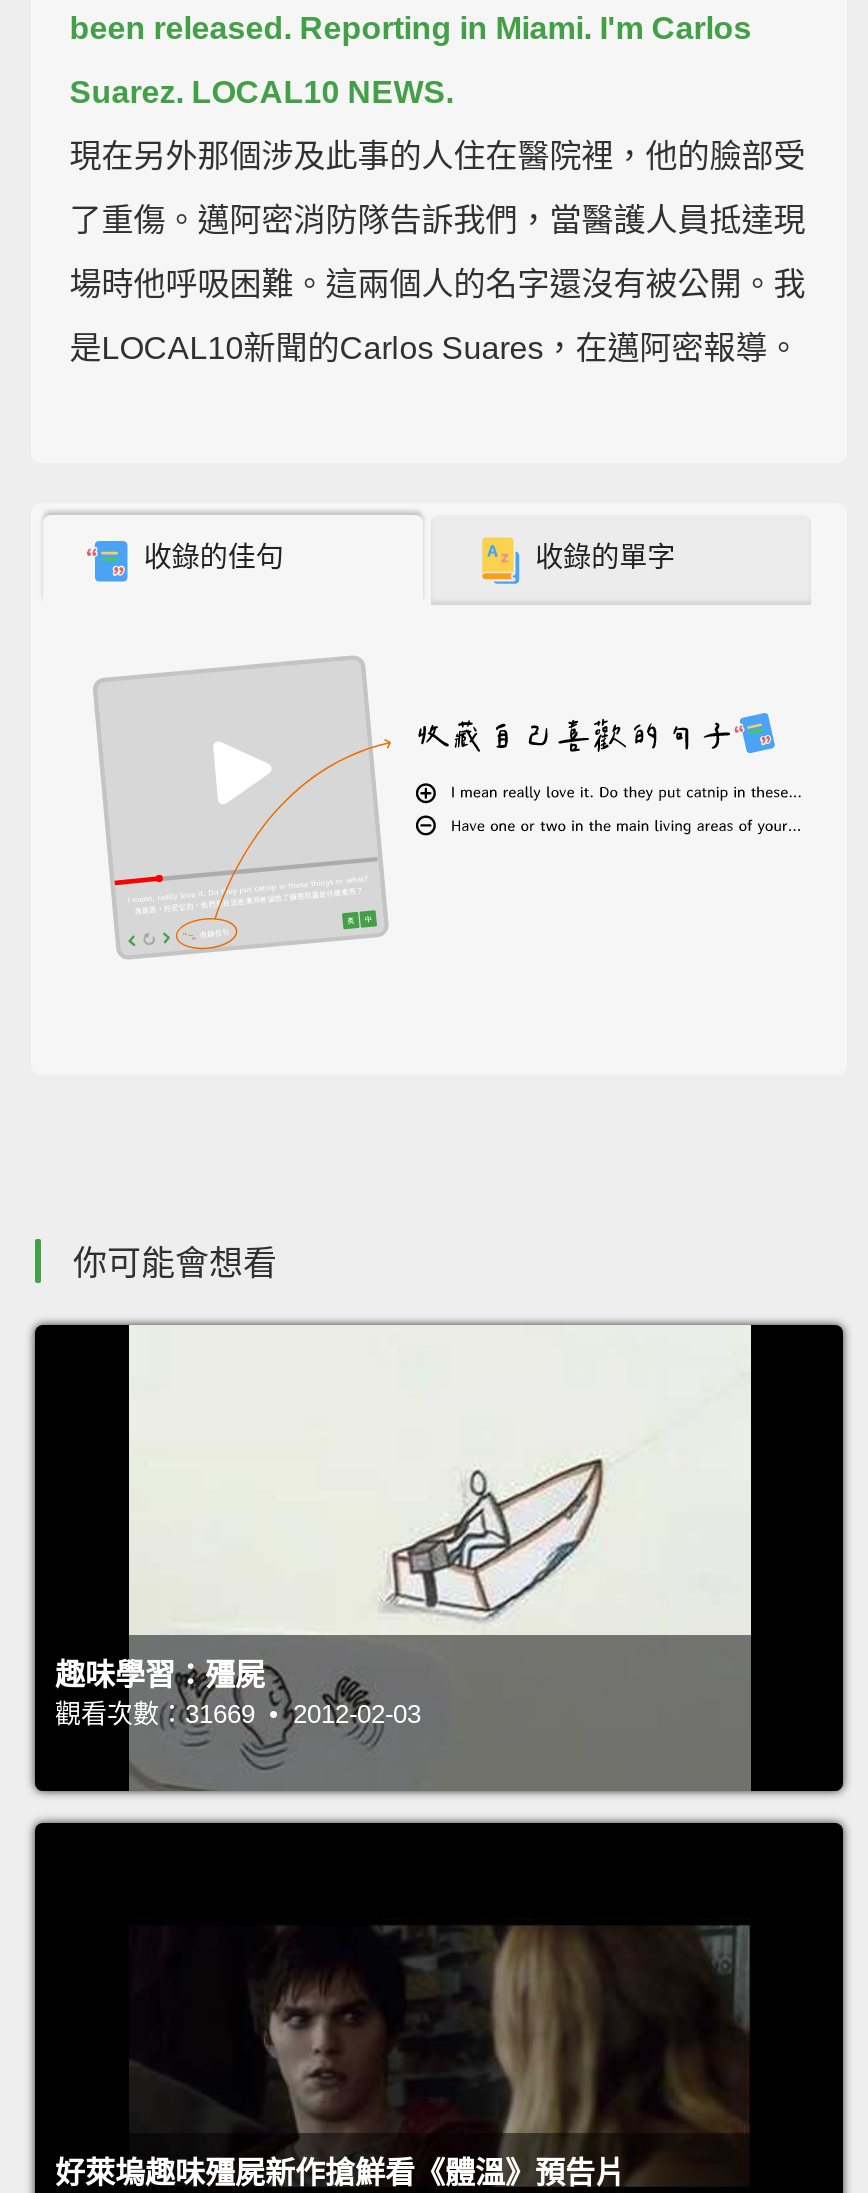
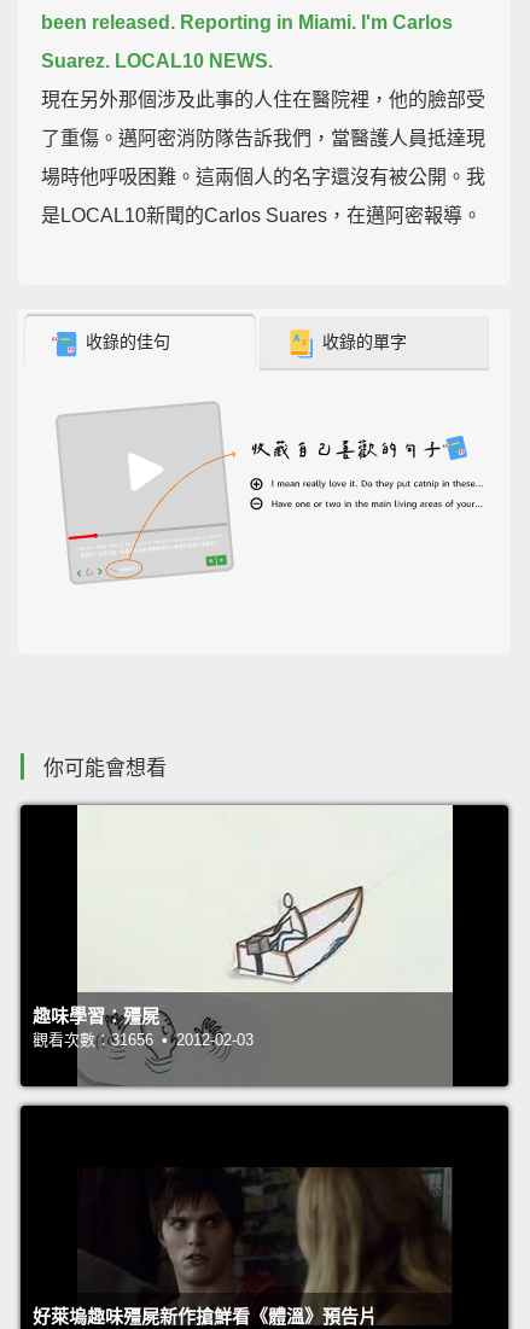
[55,1698,421,1728] 觀看次數：31669 • 2012-02-03 -> [33,1030,254,1048] 觀看次數：31656 • 2012-02-03

